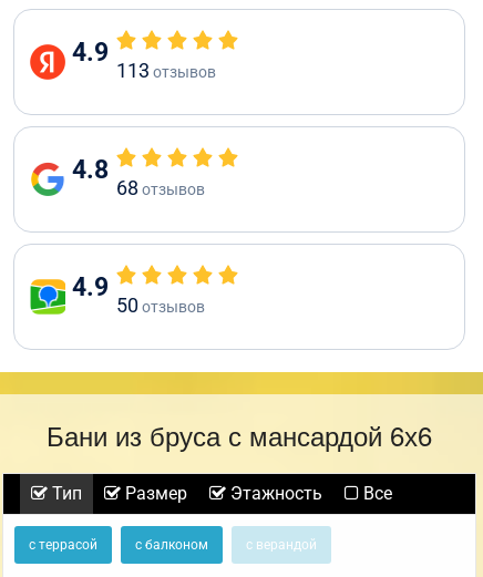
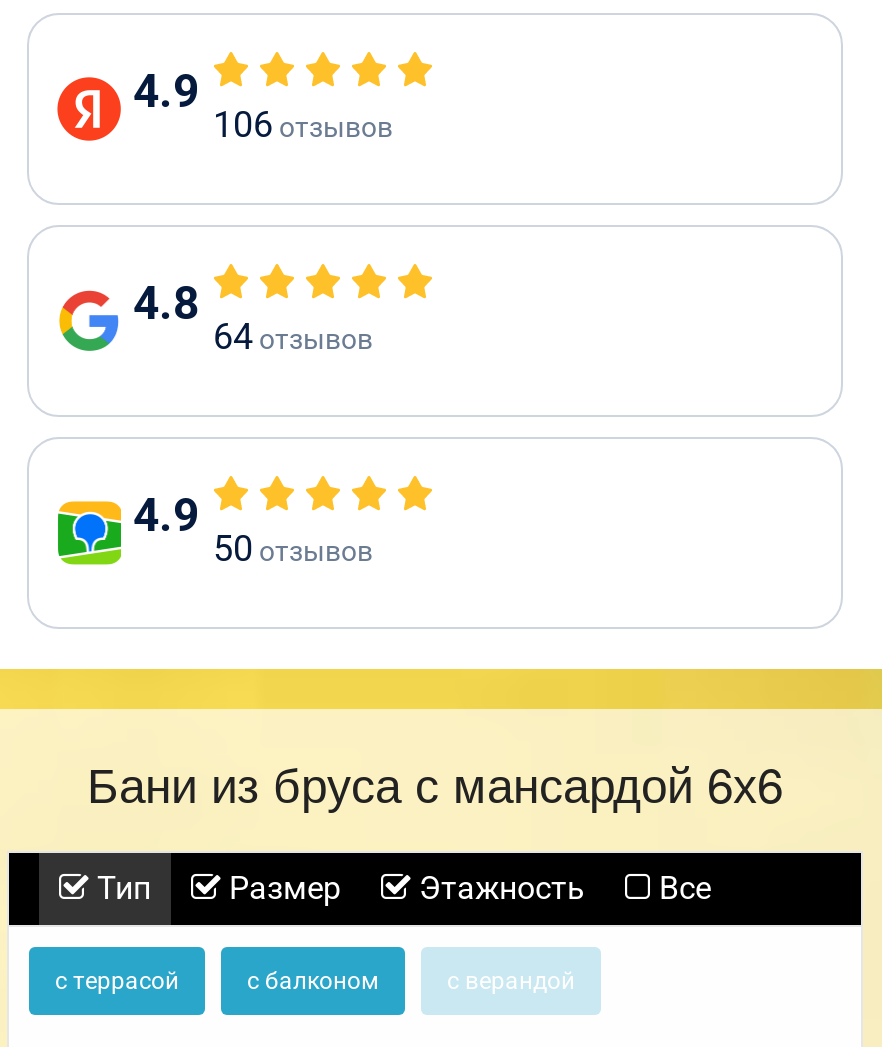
[116,59,216,82] 113 отзывов -> [213,103,393,145] 106 отзывов
[116,176,205,199] 68отзывов -> [213,315,373,357] 64отзывов

